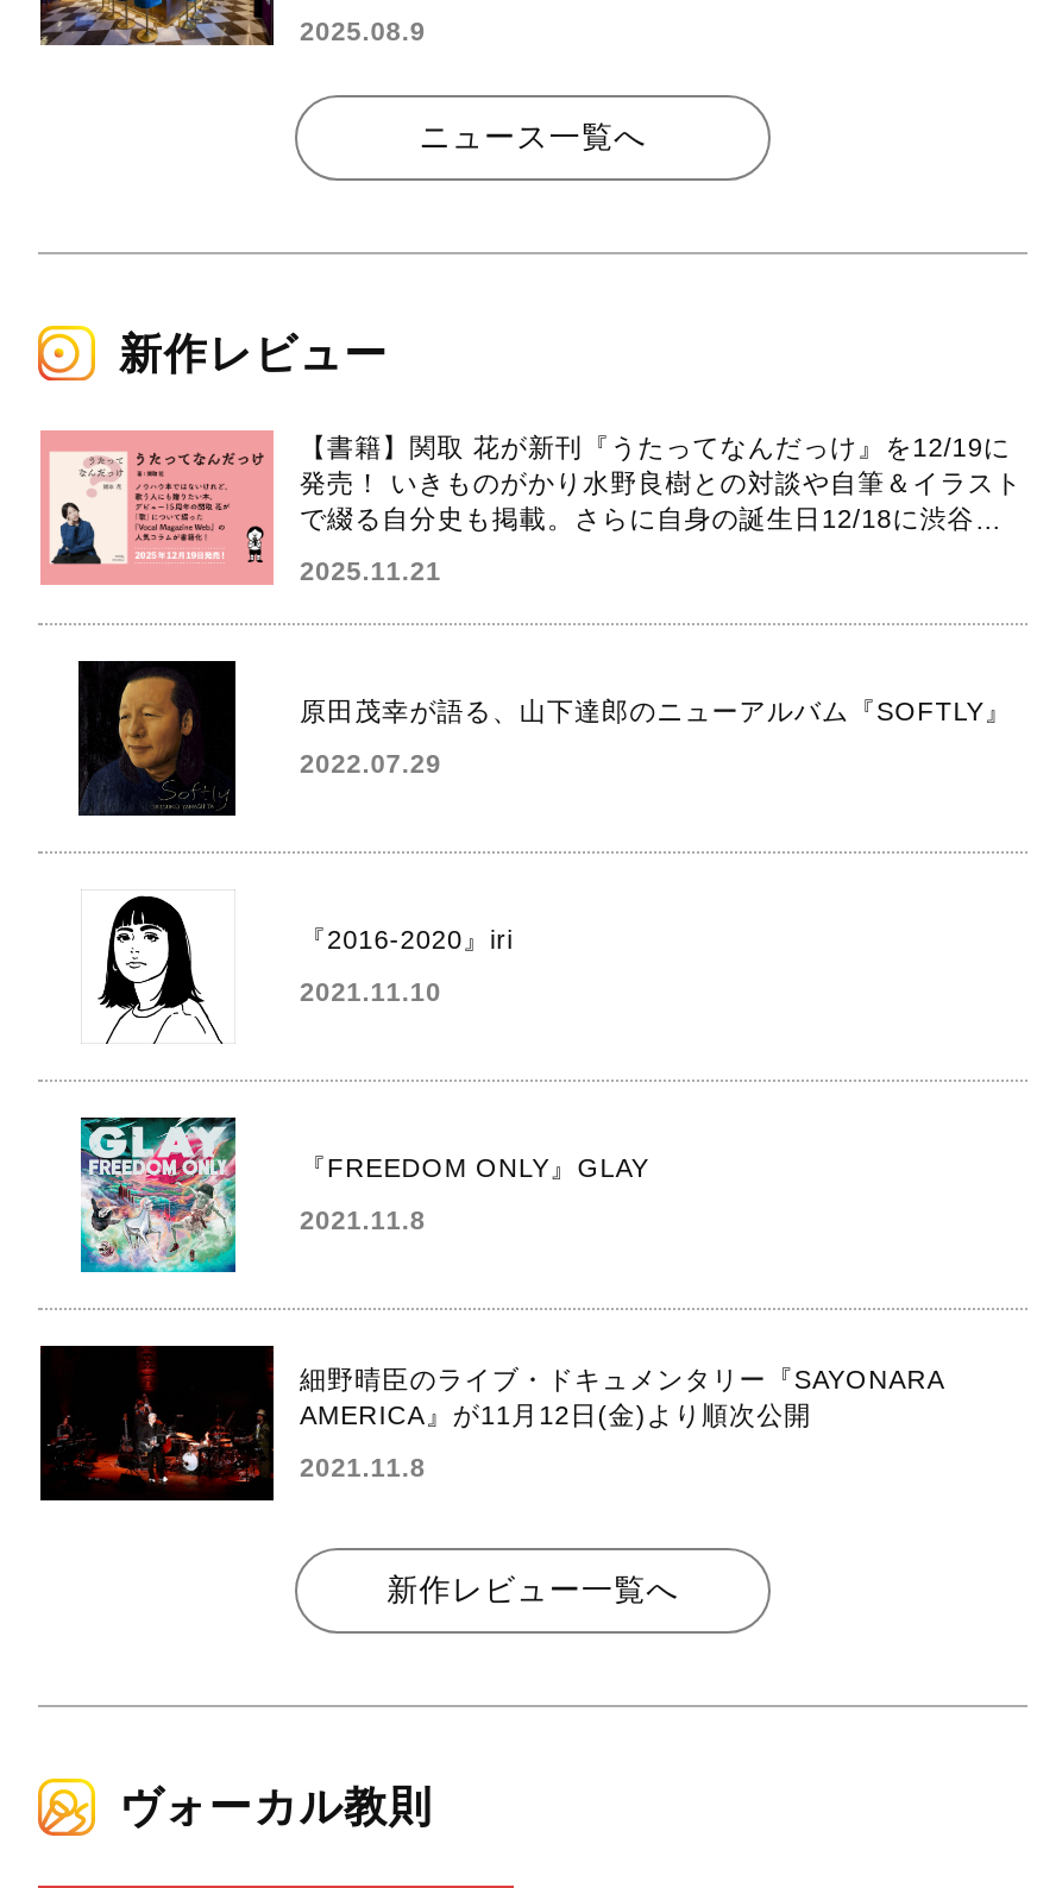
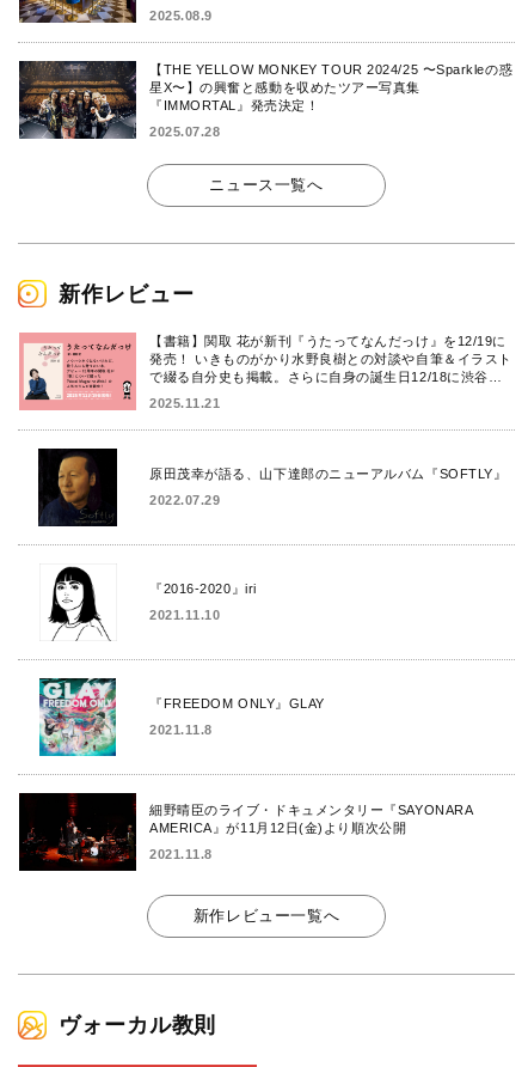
none -> [19,60,513,140] [image] | 【THE YELLOW MONKEY TOUR 2024/25 〜Sparkleの惑 | 星X〜】の興奮と感動を収めたツアー写真集 | 『IMMORTAL』発売決定！ | 2025.07.28

